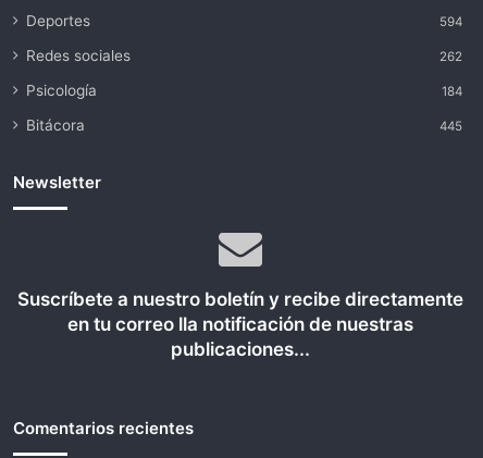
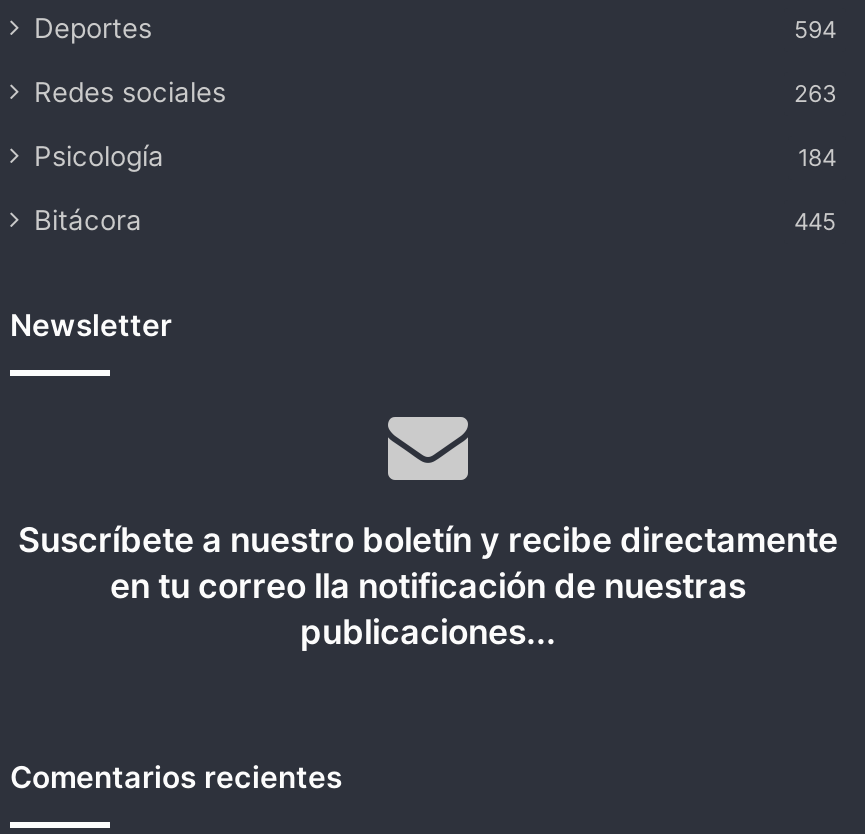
[439,49,462,64] 262 -> [794,80,836,108] 263

